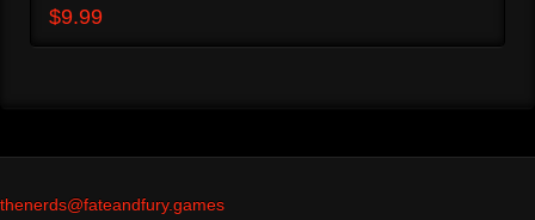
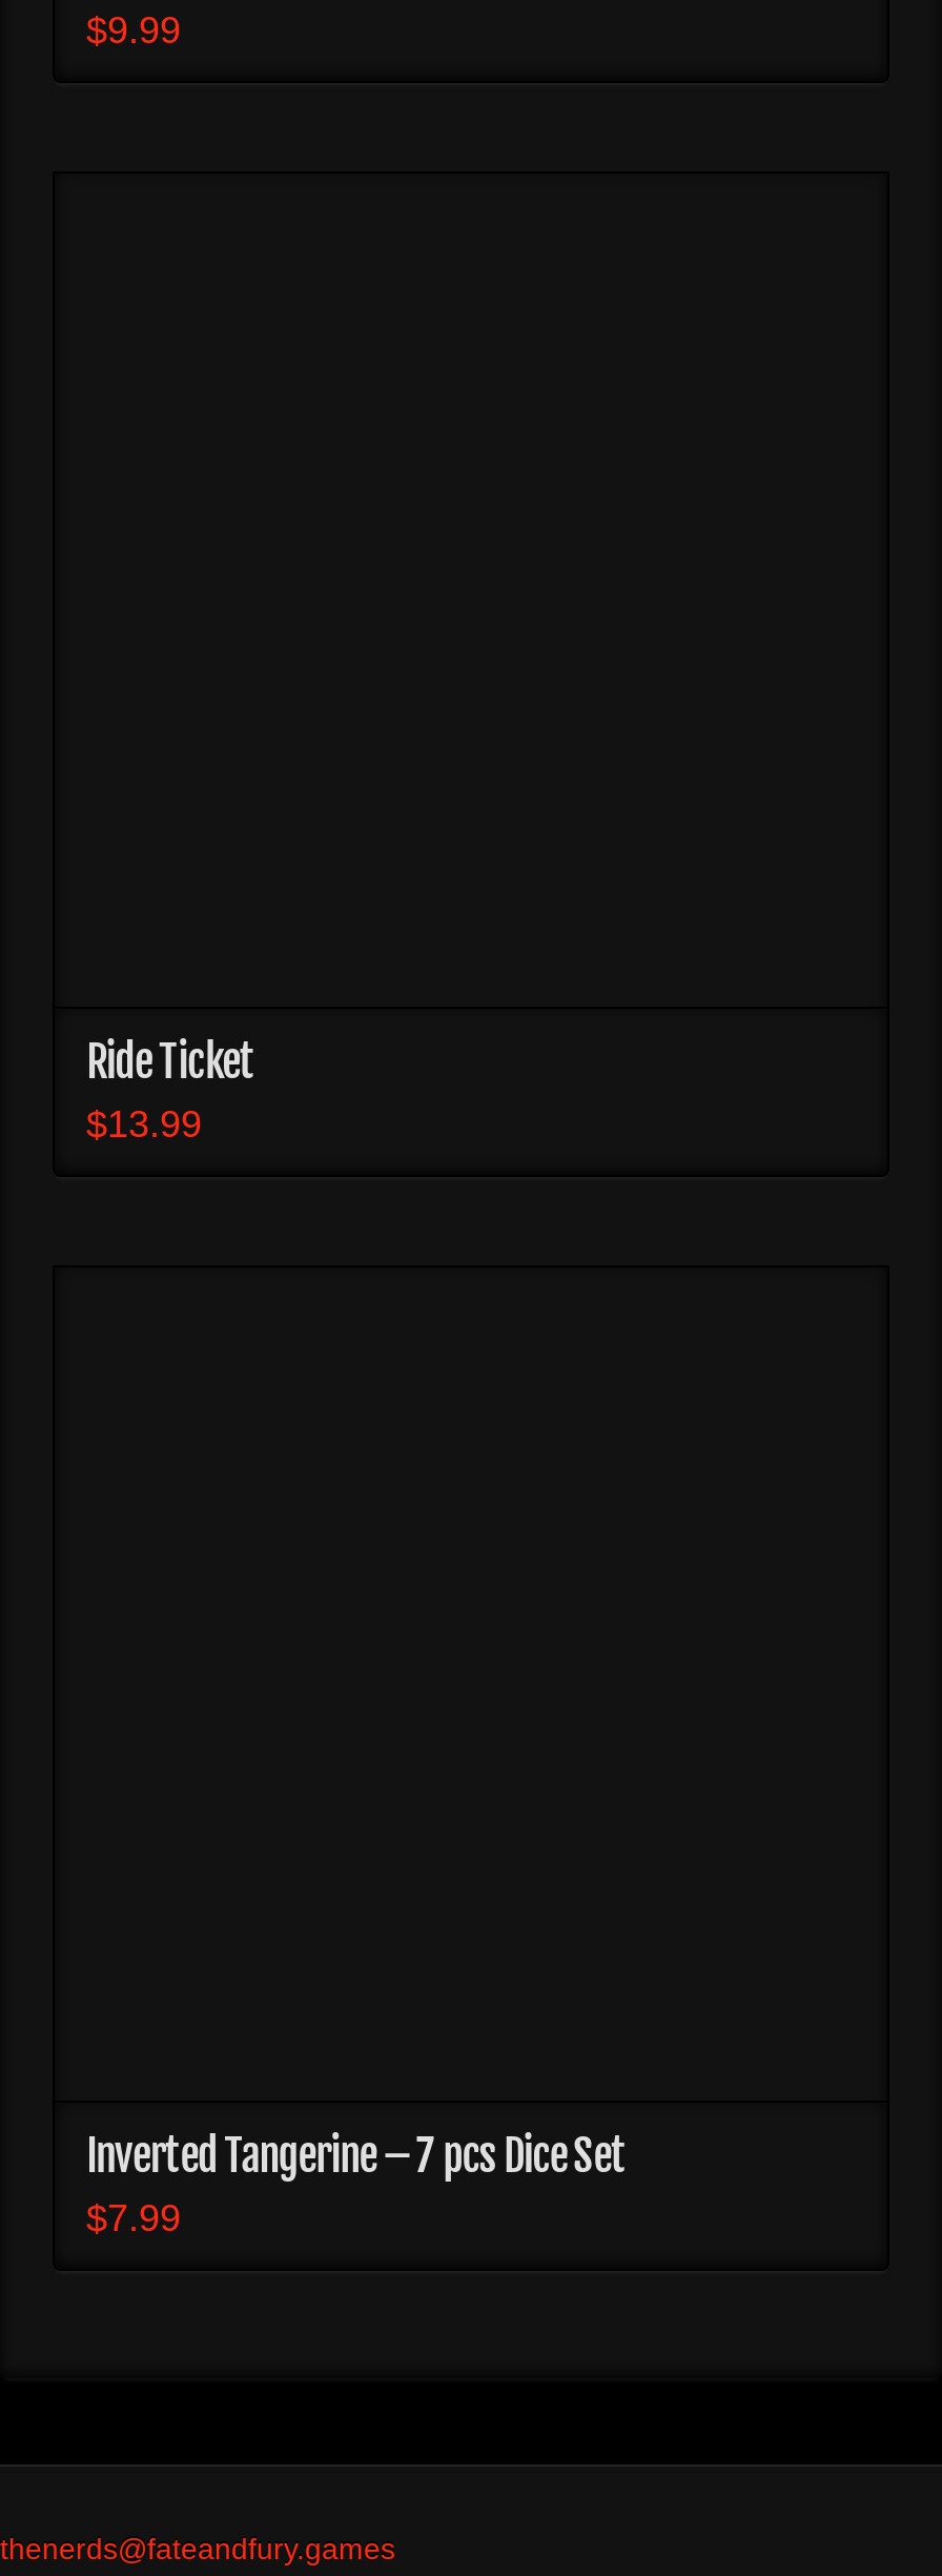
none -> [86,1033,254,1145] Ride Ticket | $13.99
none -> [86,2127,626,2240] Inverted Tangerine – 7 pcs Dice Set | $7.99

